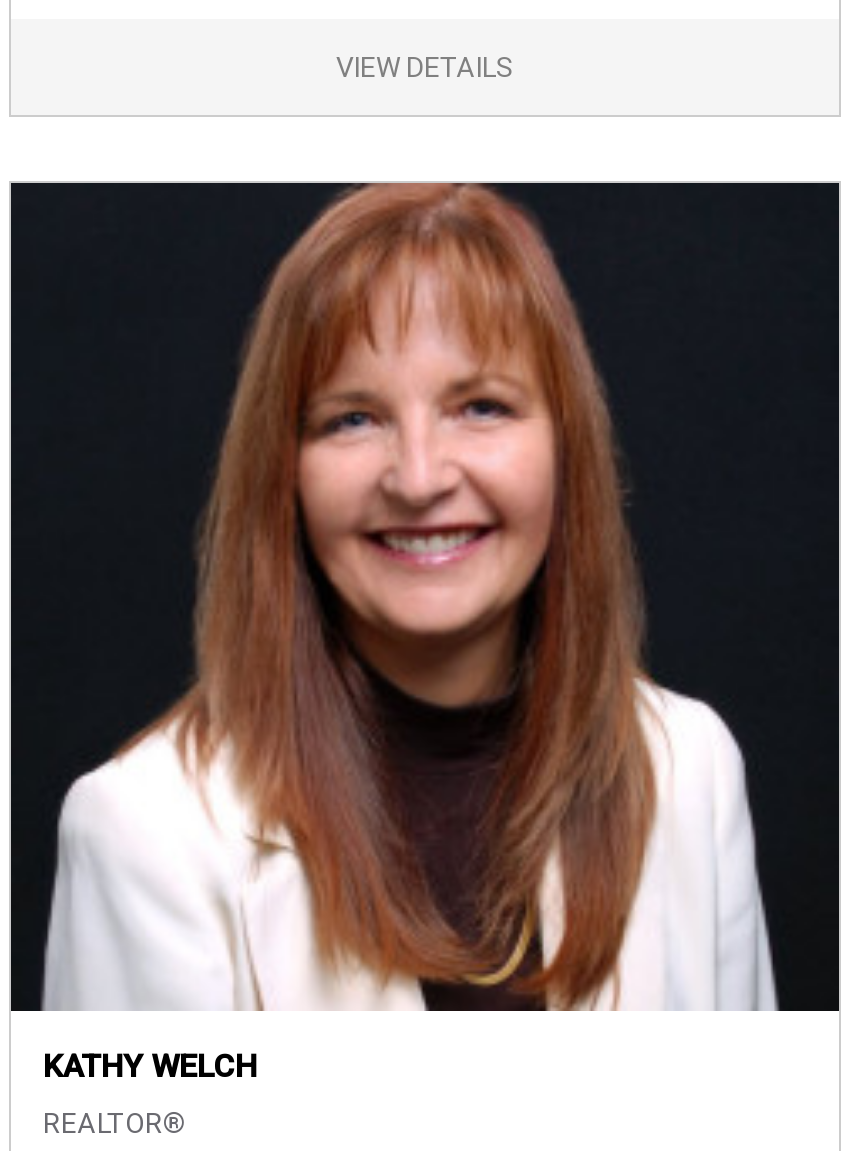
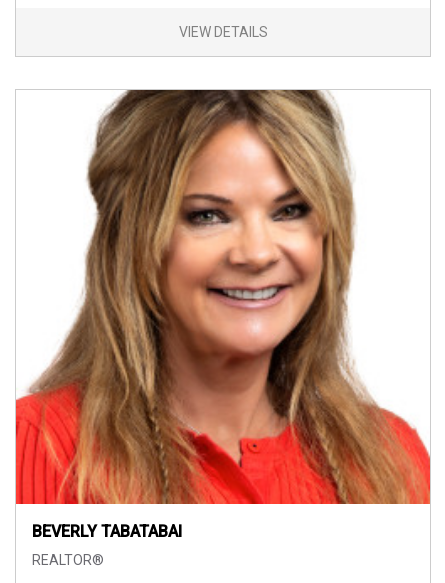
[9,181,841,1085] [image] | KATHY WELCH -> [15,89,431,541] [image] | BEVERLY TABATABAI

